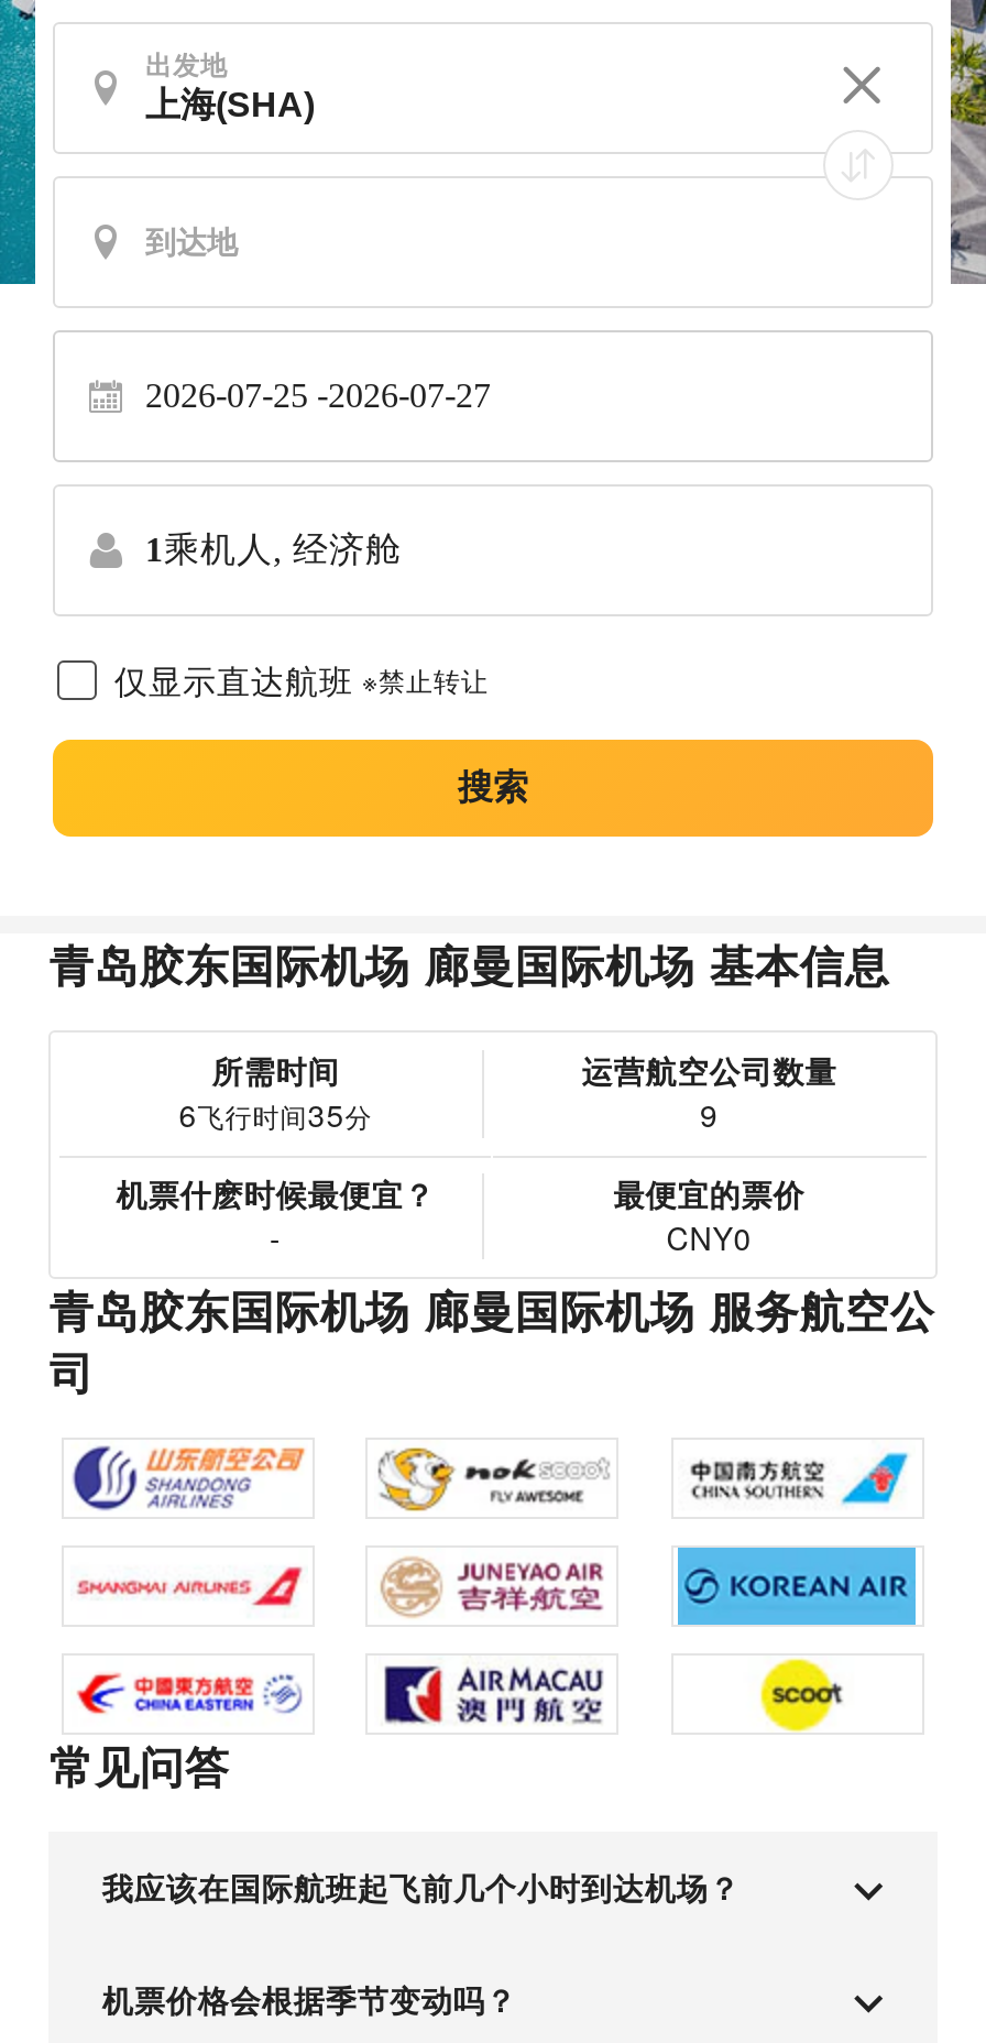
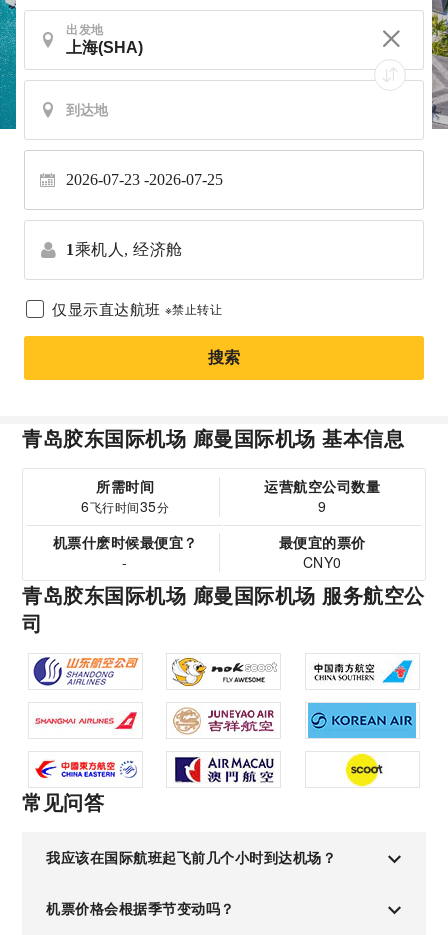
[145,376,491,414] 2026-07-25 -2026-07-27 -> [66,171,223,188] 2026-07-23 -2026-07-25

